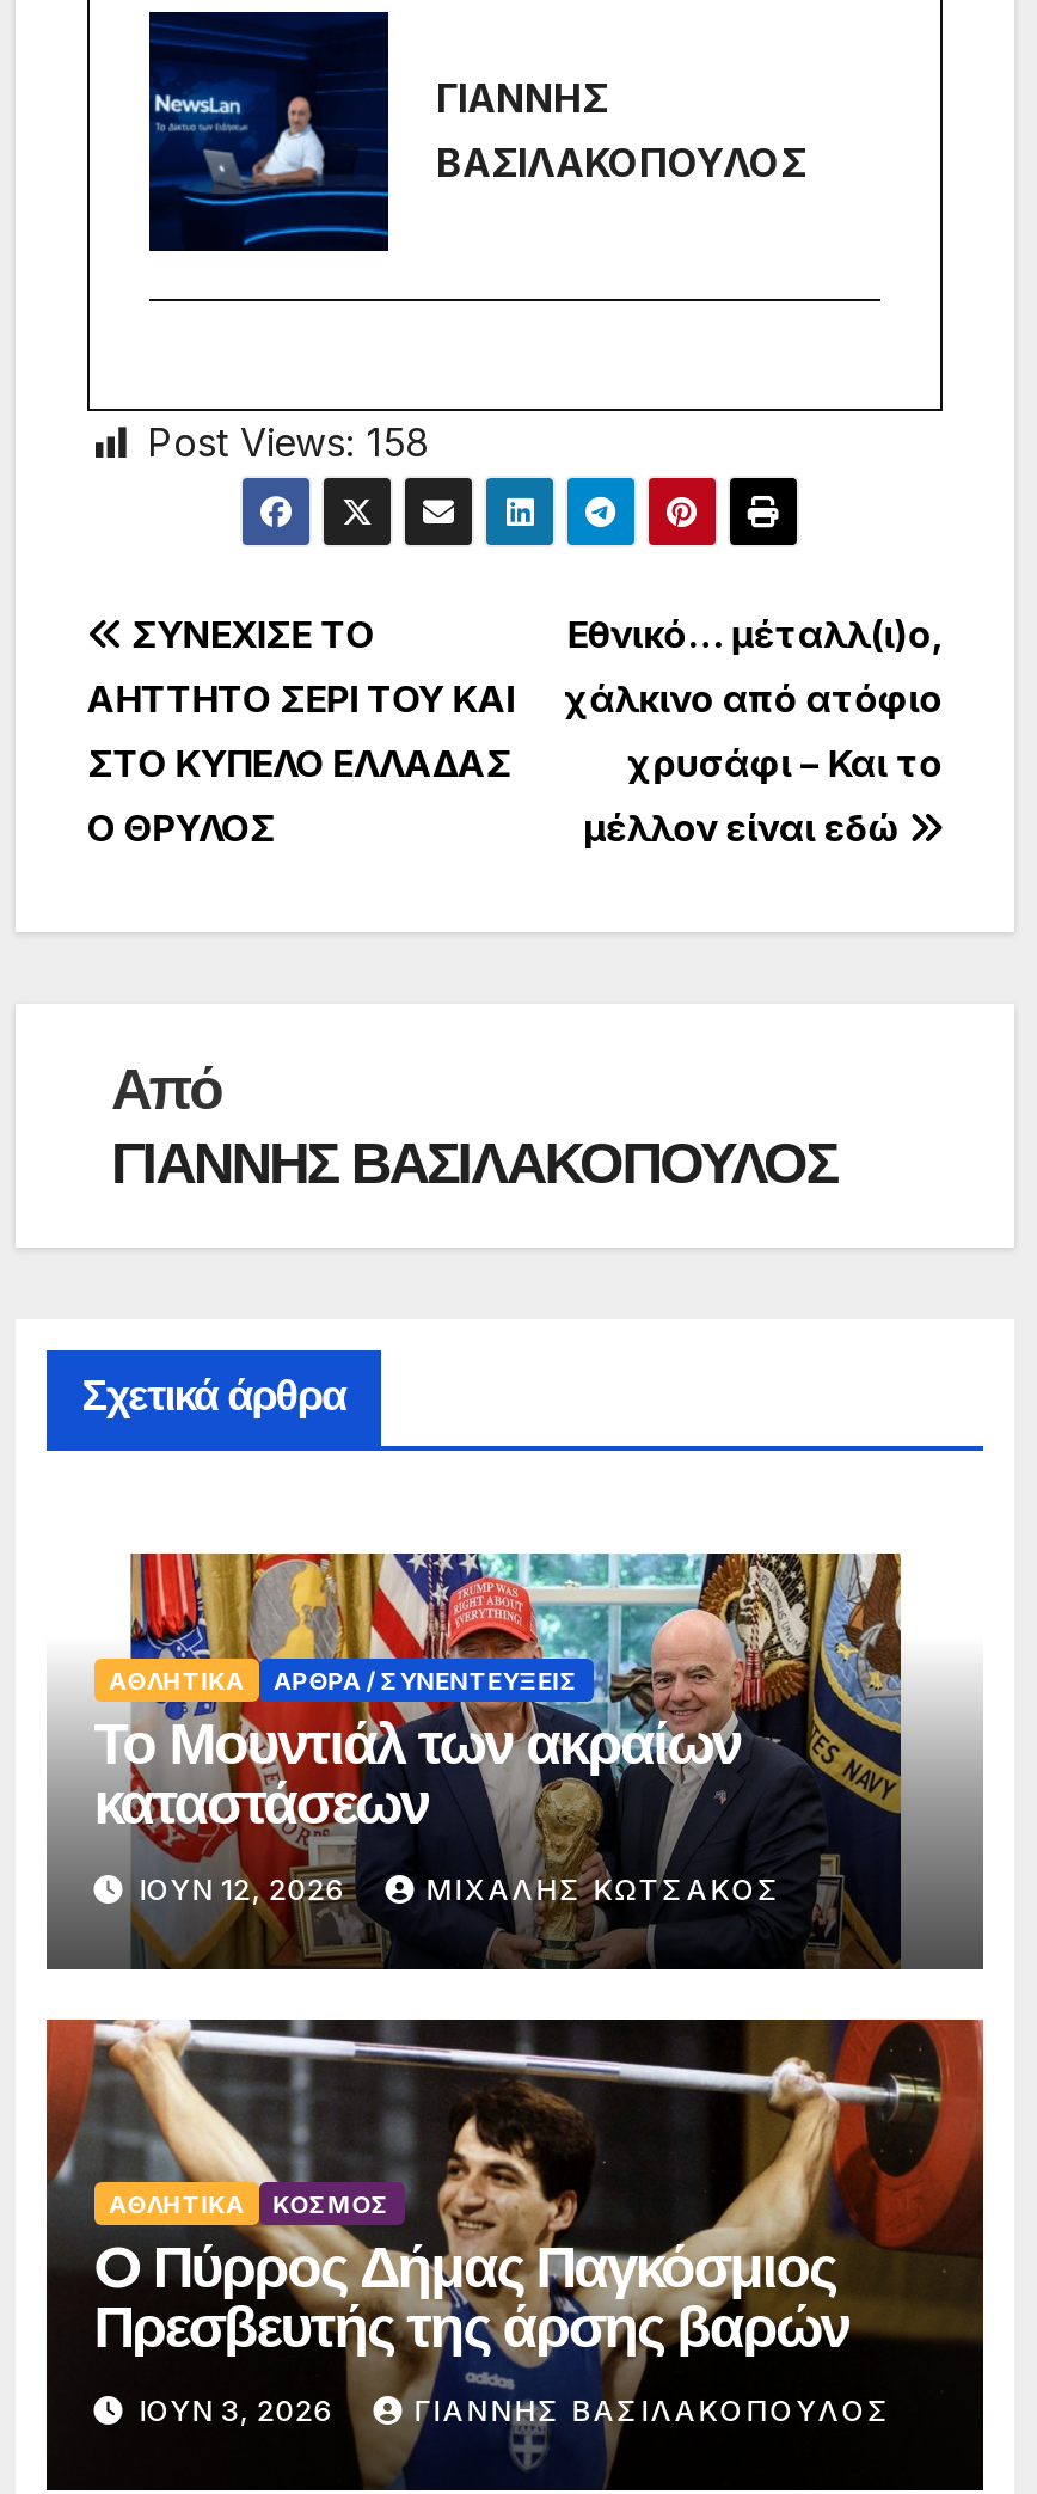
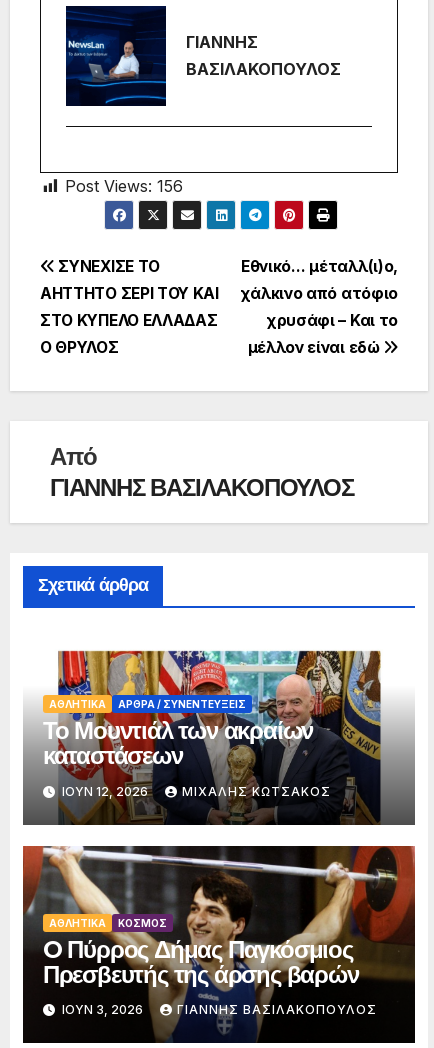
[147,418,429,466] Post Views: 158 -> [65,176,183,196] Post Views: 156

